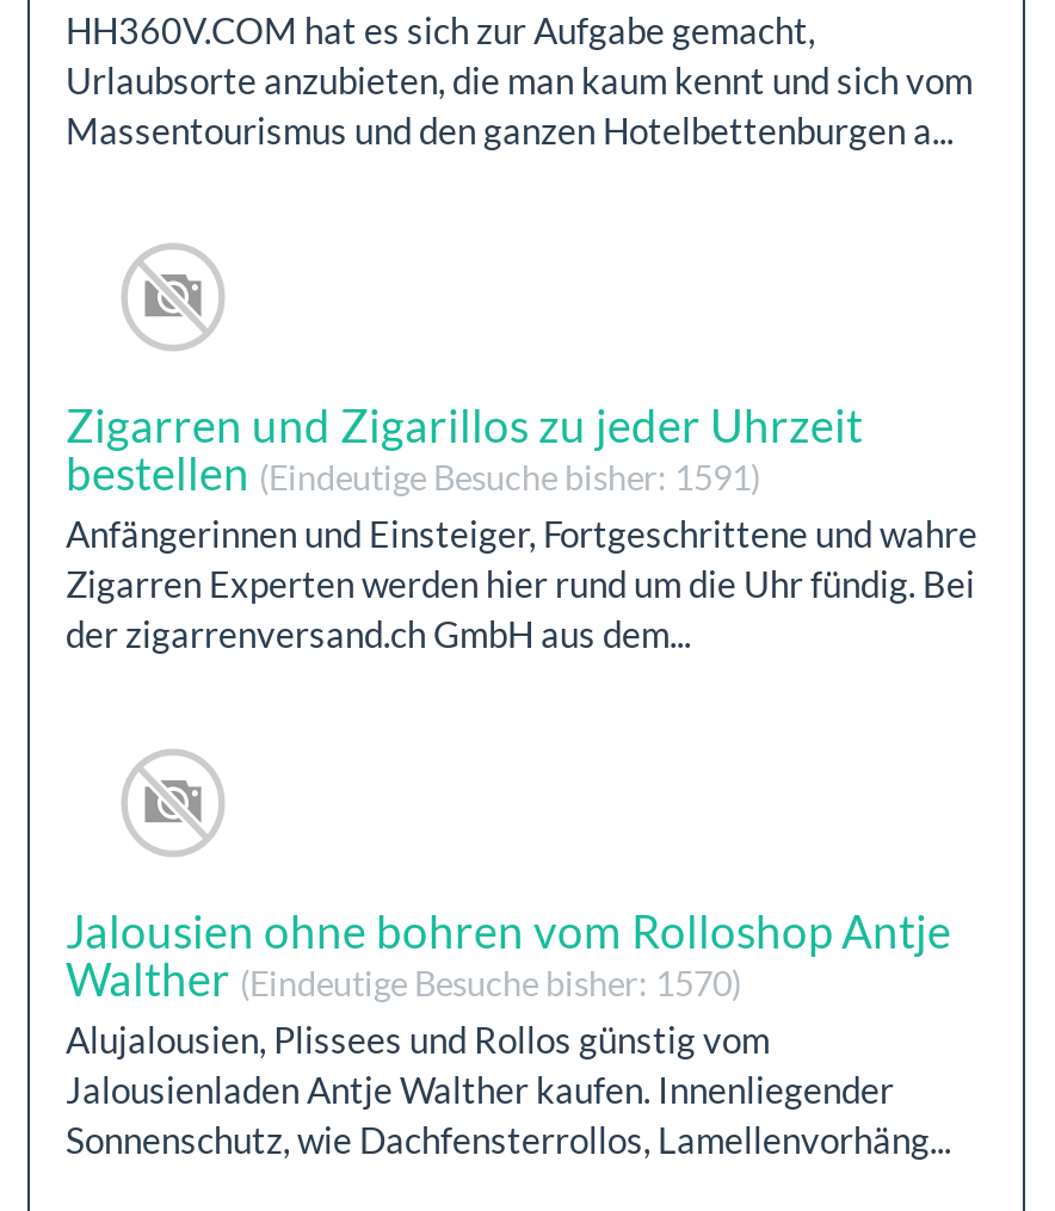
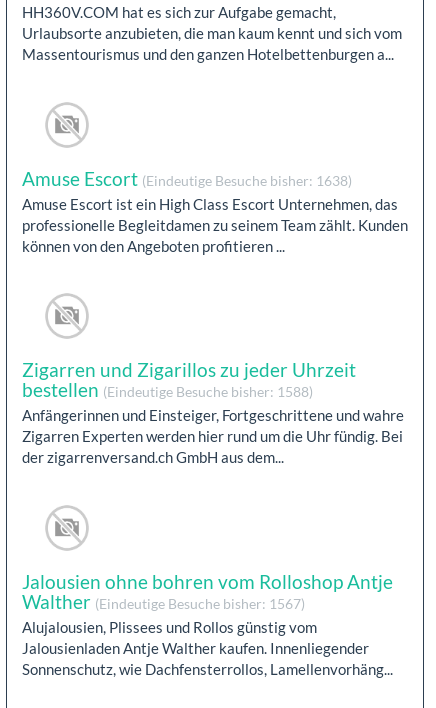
none -> [22,167,408,255] Amuse Escort (Eindeutige Besuche bisher: 1638) | Amuse Escort ist ein High Class Escort Unternehmen, das | professionelle Begleitdamen zu seinem Team zählt. Kunden | können von den Angeboten profitieren ...
[66,446,760,501] bestellen (Eindeutige Besuche bisher: 1591) -> [22,378,313,401] bestellen (Eindeutige Besuche bisher: 1588)
[66,950,741,1005] Walther(Eindeutige Besuche bisher: 1570) -> [22,590,305,613] Walther(Eindeutige Besuche bisher: 1567)

